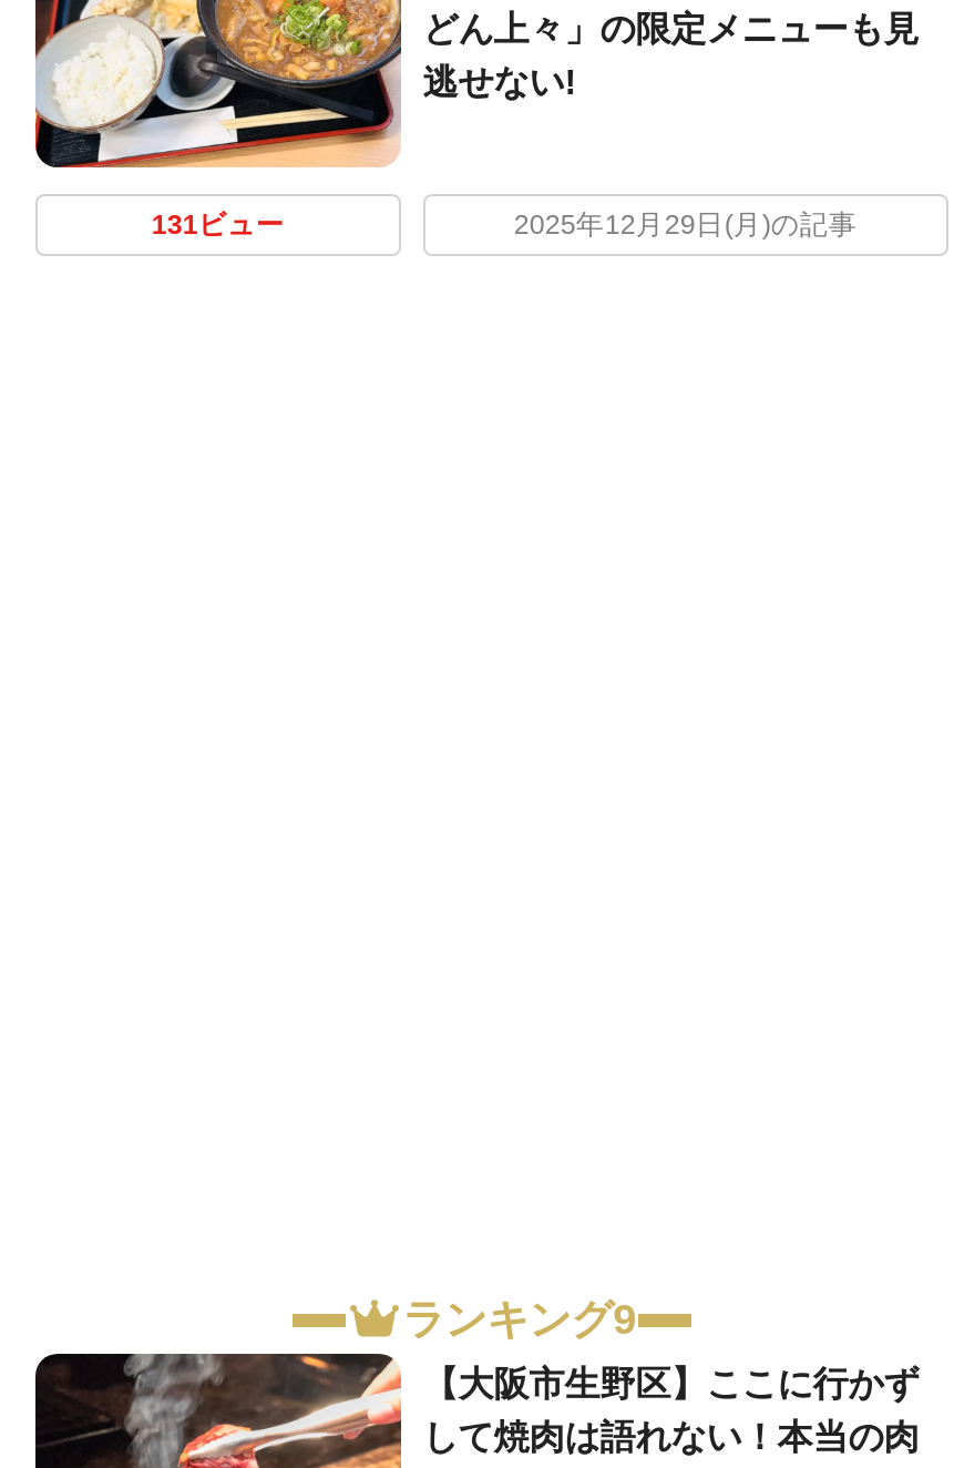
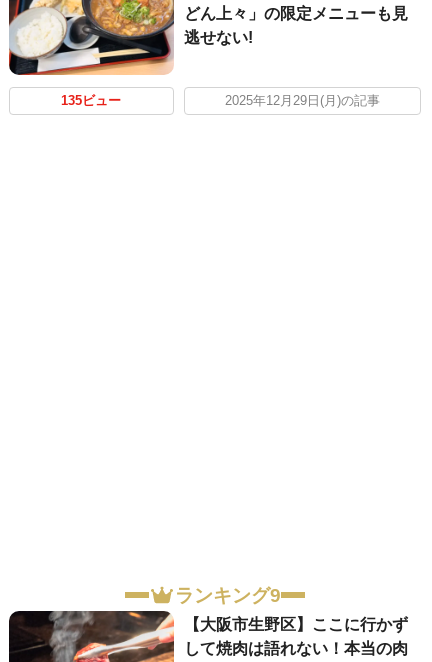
[151,209,284,240] 131ビュー -> [61,94,121,108] 135ビュー

